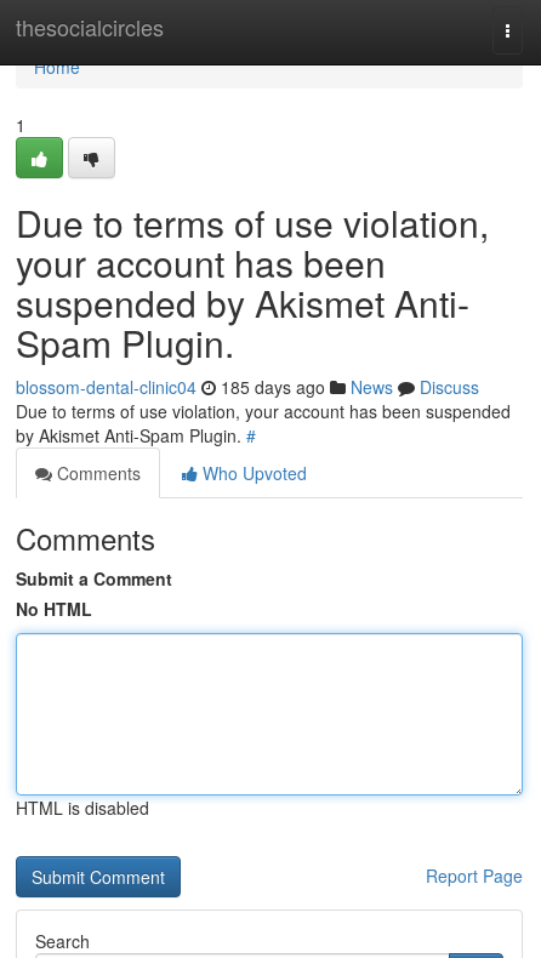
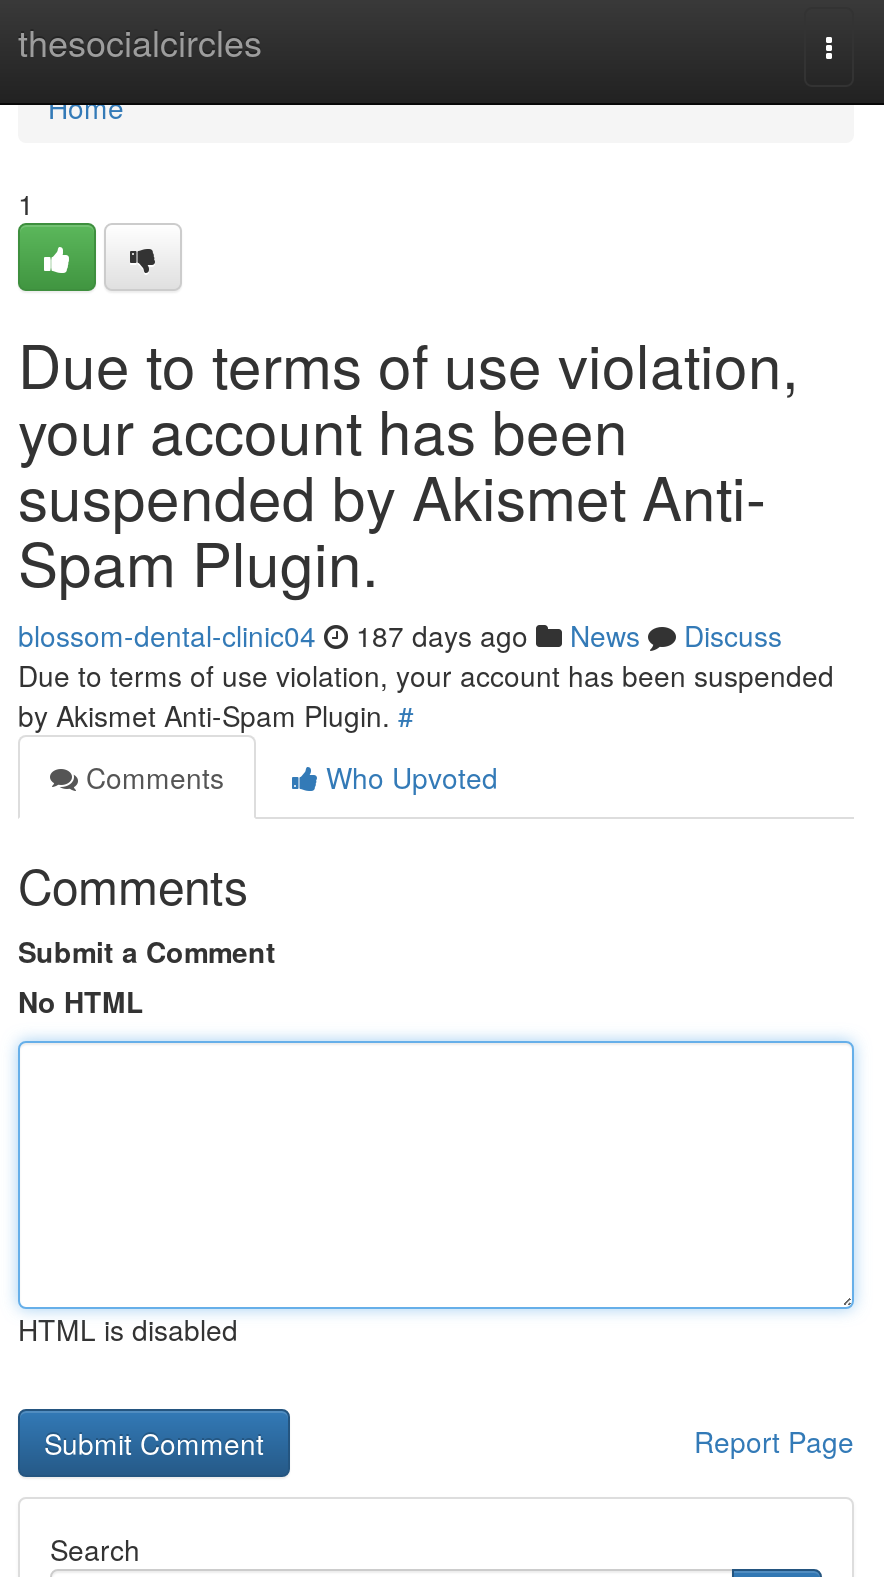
[16,375,479,399] blossom-dental-clinic04 185 days ago News Discuss -> [18,615,782,655] blossom-dental-clinic04 187 days ago News Discuss

